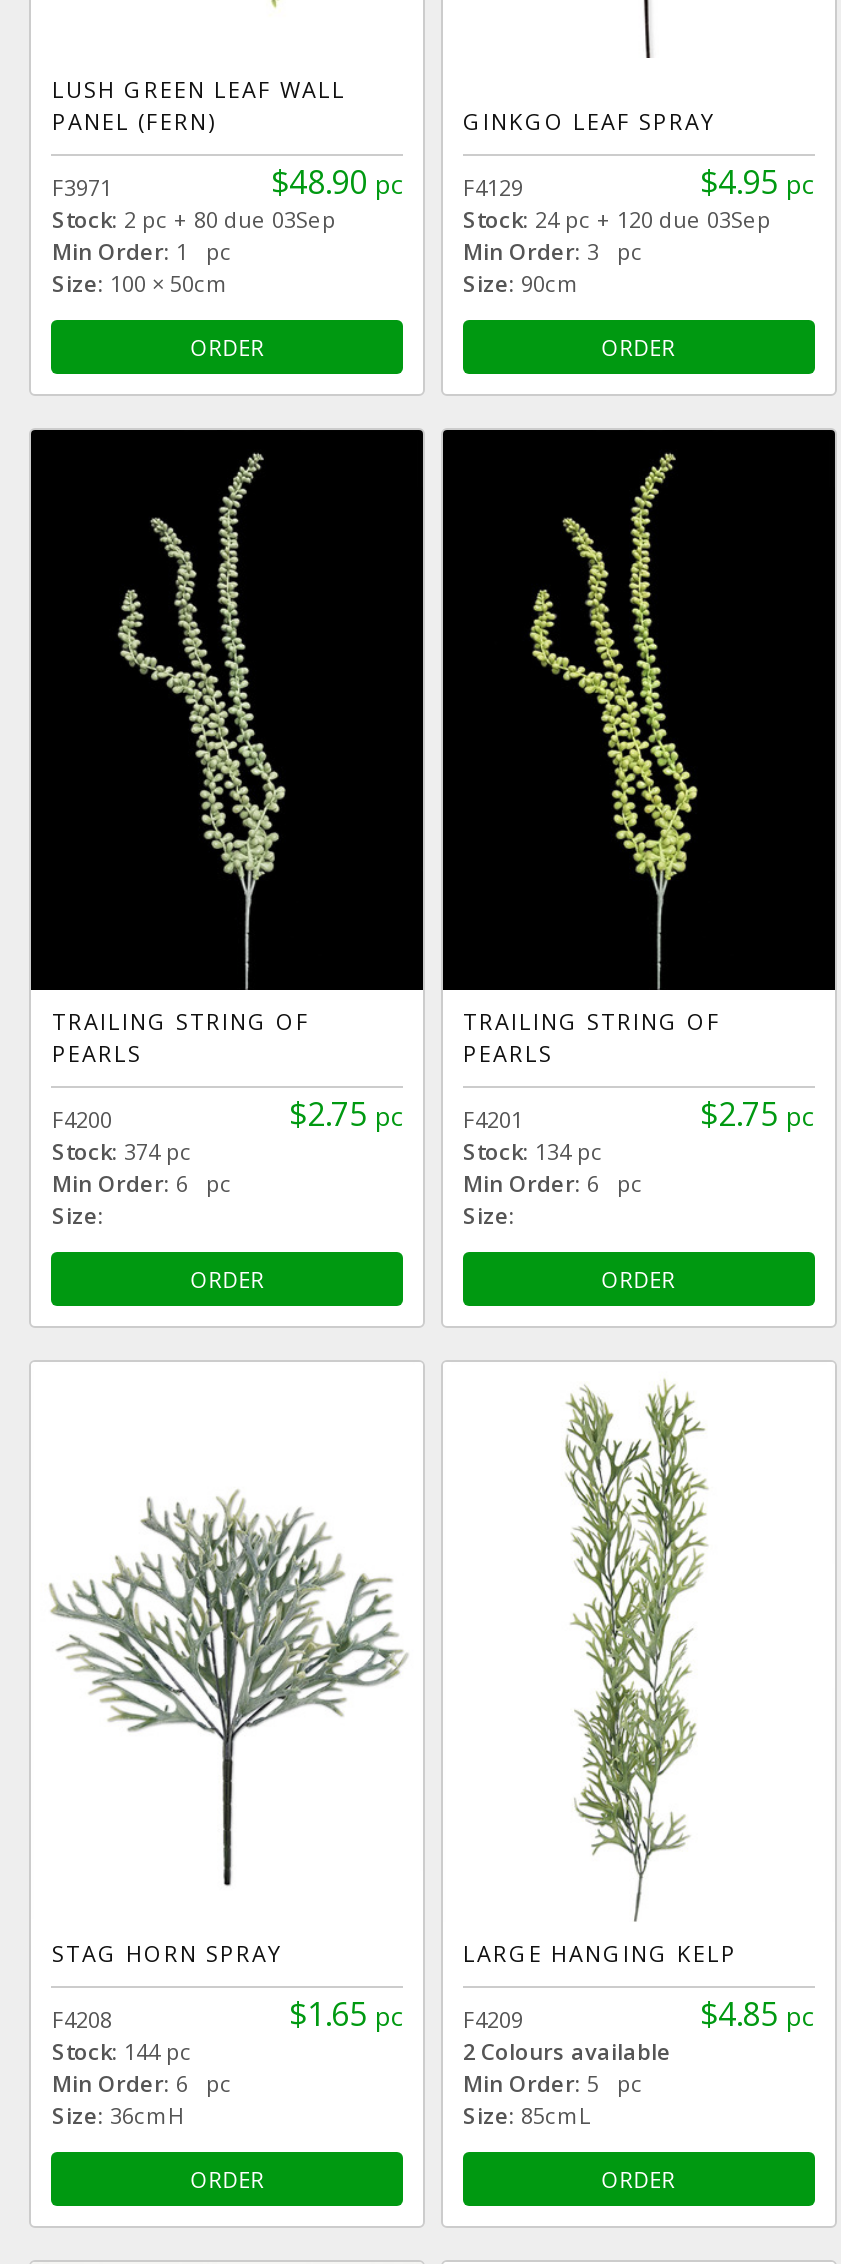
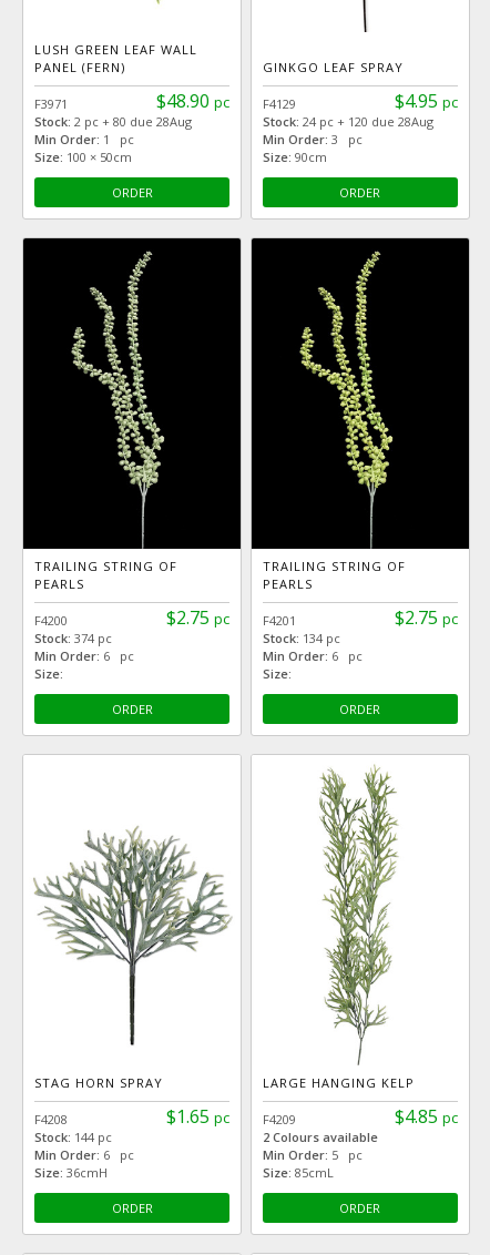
[52,204,336,234] Stock: 2 pc + 80 due 03Sep -> [35,113,192,130] Stock: 2 pc + 80 due 28Aug
[463,204,771,234] Stock: 24 pc + 120 due 03Sep -> [263,113,433,130] Stock: 24 pc + 120 due 28Aug

